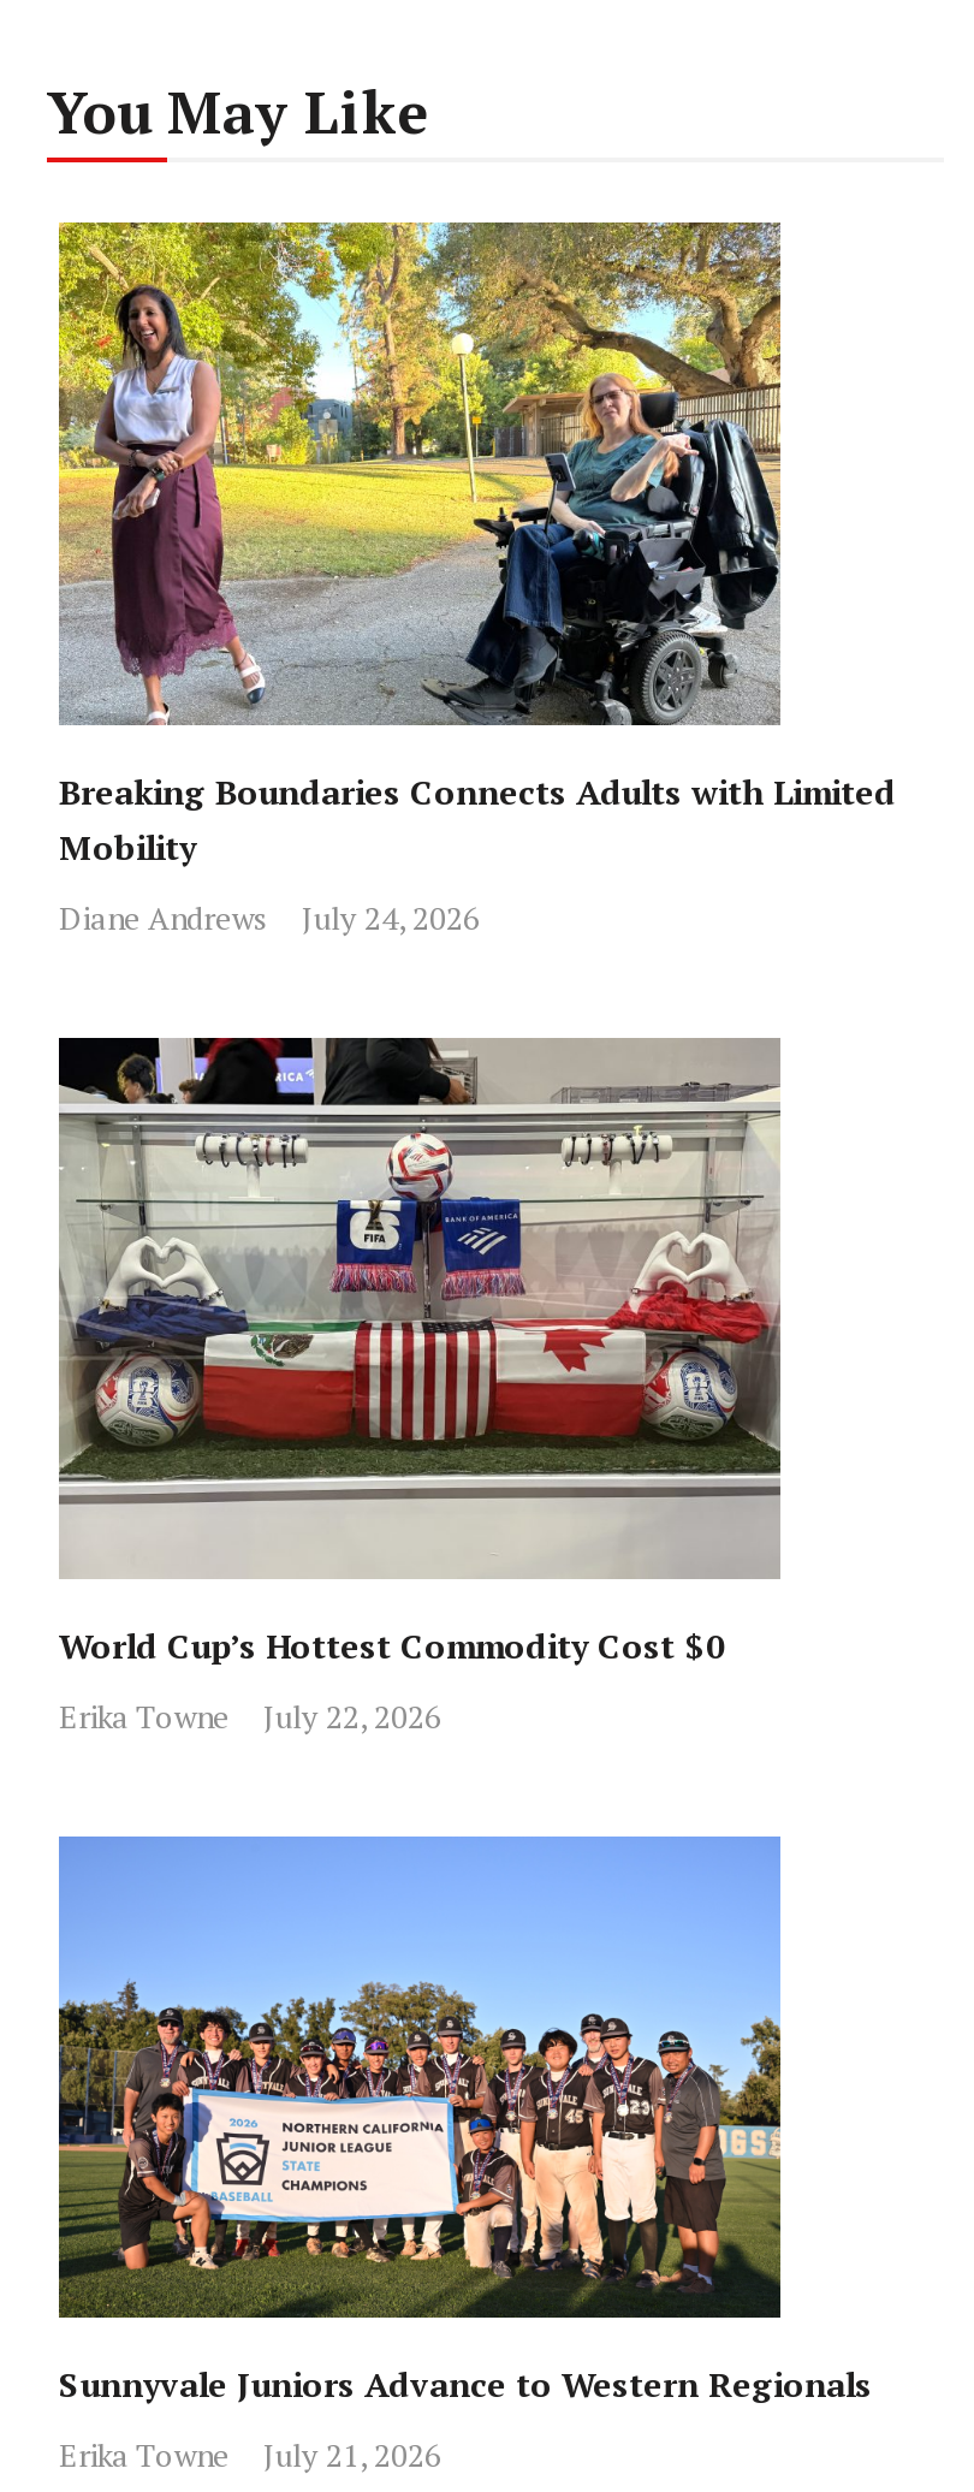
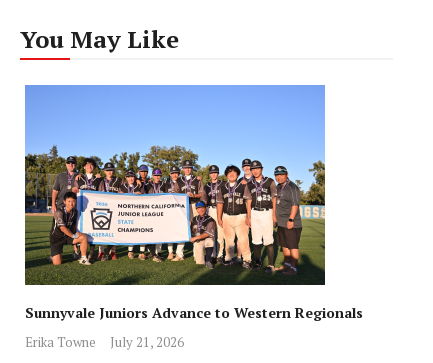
[57,219,896,939] [image] | Breaking Boundaries Connects Adults with Limited | Mobility | Diane Andrews | July 24, 2026 -> none
[57,1034,783,1738] [image] | World Cup’s Hottest Commodity Cost $0 | Erika Towne | July 22, 2026 -> none

